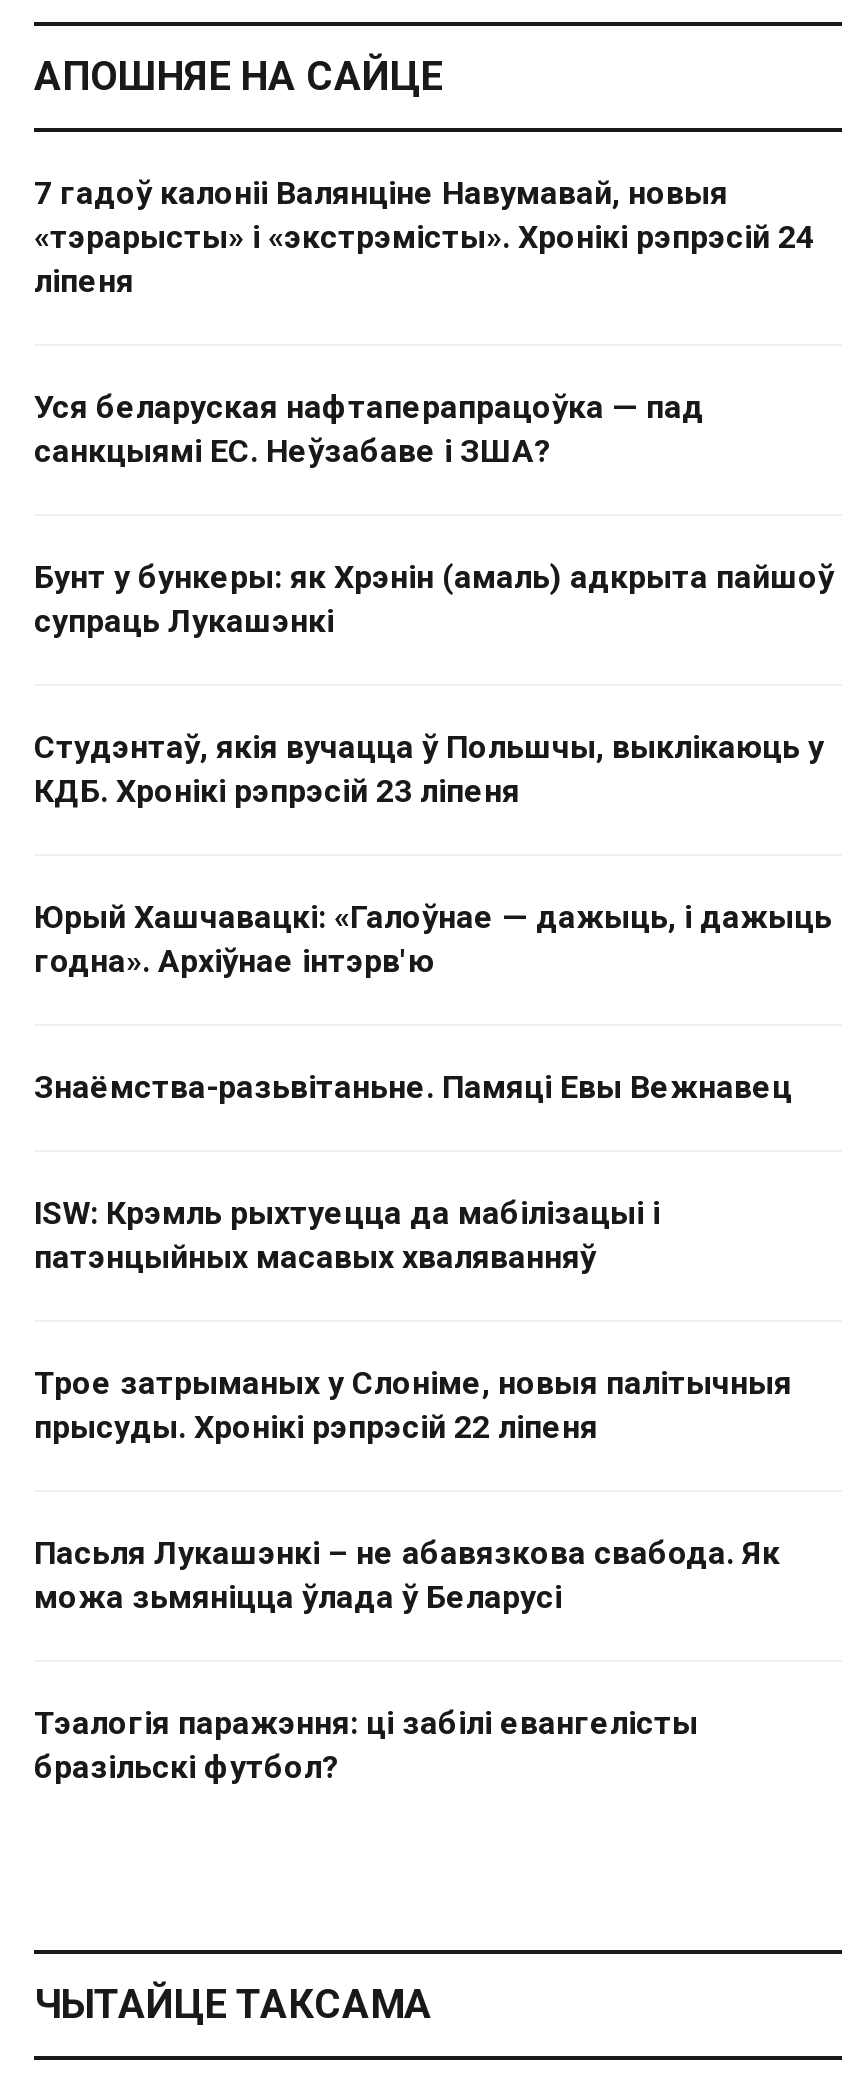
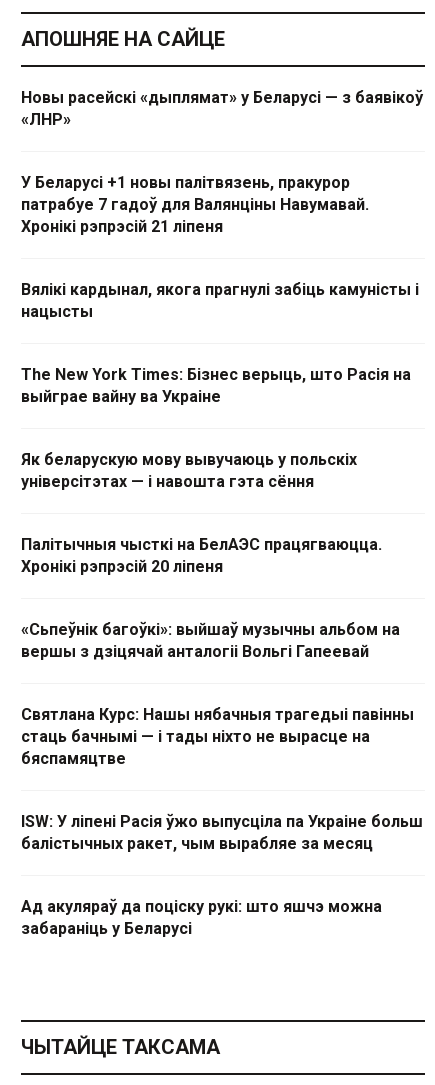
[34,173,814,299] 7 гадоў калоніі Валянціне Навумавай, новыя | «тэрарысты» і «экстрэмісты». Хронікі рэпрэсій 24 | ліпеня -> [21,88,423,129] Новы расейскі «дыплямат» у Беларусі — з баявікоў | «ЛНР»
[34,387,704,469] Уся беларуская нафтаперапрацоўка — пад | санкцыямі ЕС. Неўзабаве і ЗША? -> [21,173,369,236] У Беларусі +1 новы палітвязень, пракурор | патрабуе 7 гадоў для Валянціны Навумавай. | Хронікі рэпрэсій 21 ліпеня
[34,557,834,639] Бунт у бункеры: як Хрэнін (амаль) адкрыта пайшоў | супраць Лукашэнкі -> [21,280,419,321] Вялікі кардынал, якога прагнулі забіць камуністы і | нацысты
[34,727,824,809] Студэнтаў, якія вучацца ў Польшчы, выклікаюць у | КДБ. Хронікі рэпрэсій 23 ліпеня -> [21,365,411,406] The New York Times: Бізнес верыць, што Расія на | выйграе вайну ва Украіне
[34,897,832,979] Юрый Хашчавацкі: «Галоўнае — дажыць, і дажыць | годна». Архіўнае інтэрв'ю -> [21,450,357,491] Як беларускую мову вывучаюць у польскіх | універсітэтах — і навошта гэта сёння
[34,1067,792,1105] Знаёмства-разьвітаньне. Памяці Евы Вежнавец -> [21,535,382,576] Палітычныя чысткі на БелАЭС працягваюцца. | Хронікі рэпрэсій 20 ліпеня
[34,1193,660,1275] ISW: Крэмль рыхтуецца да мабілізацыі і | патэнцыйных масавых хваляванняў -> [21,620,400,661] «Сьпеўнік багоўкі»: выйшаў музычны альбом на | вершы з дзіцячай анталогіі Вольгі Гапеевай
[34,1363,792,1445] Трое затрыманых у Слоніме, новыя палітычныя | прысуды. Хронікі рэпрэсій 22 ліпеня -> [21,705,414,768] Святлана Курс: Нашы нябачныя трагедыі павінны | стаць бачнымі — і тады ніхто не вырасце на | бяспамяцтве
[34,1533,780,1615] Пасьля Лукашэнкі – не абавязкова свабода. Як | можа зьмяніцца ўлада ў Беларусі -> [21,812,423,853] ISW: У ліпені Расія ўжо выпусціла па Украіне больш | балістычных ракет, чым вырабляе за месяц
[34,1703,698,1785] Тэалогія паражэння: ці забілі евангелісты | бразільскі футбол? -> [21,897,382,938] Ад акуляраў да поціску рукі: што яшчэ можна | забараніць у Беларусі

